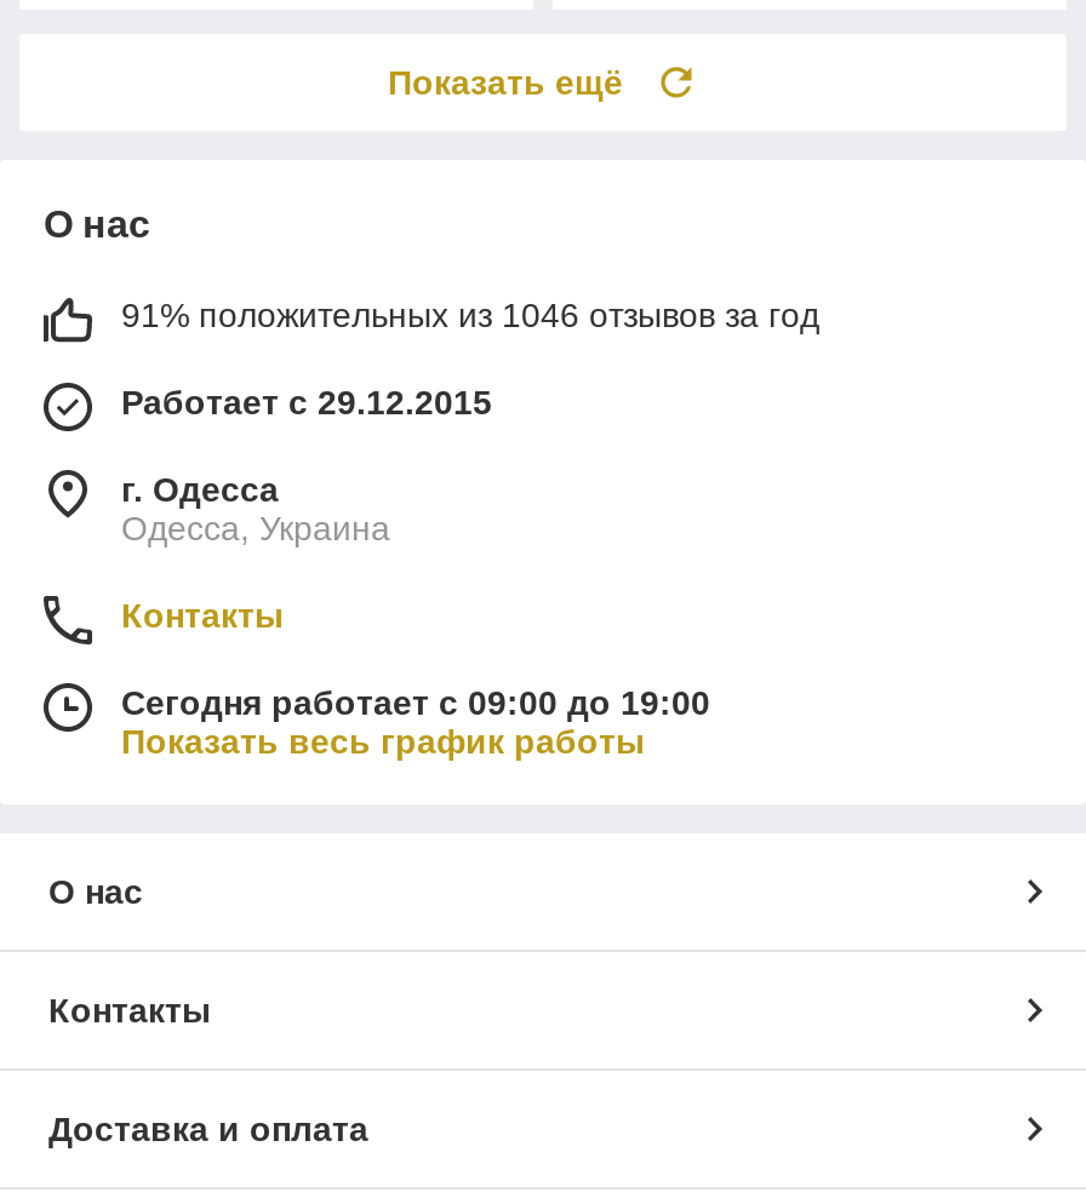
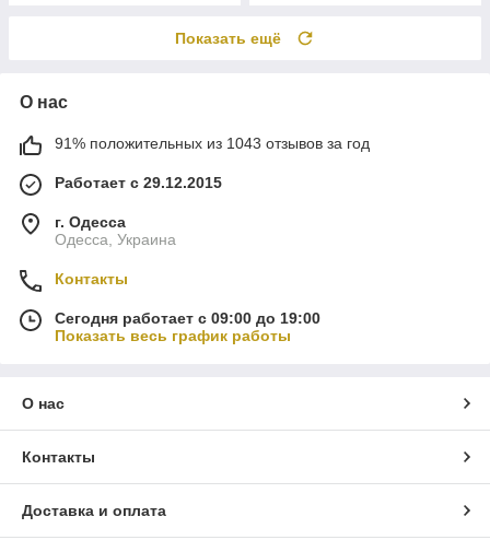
[121,295,819,334] 91% положительных из 1046 отзывов за год -> [55,134,370,152] 91% положительных из 1043 отзывов за год

